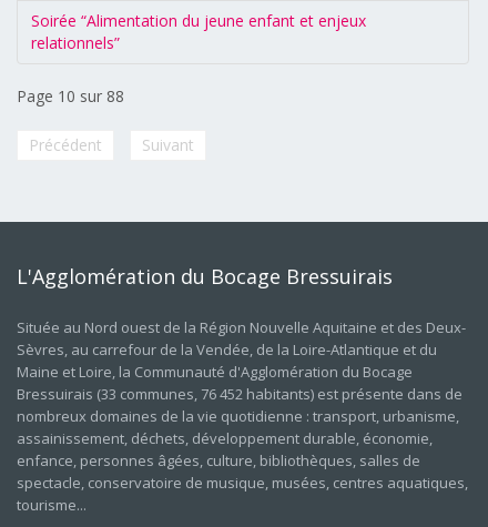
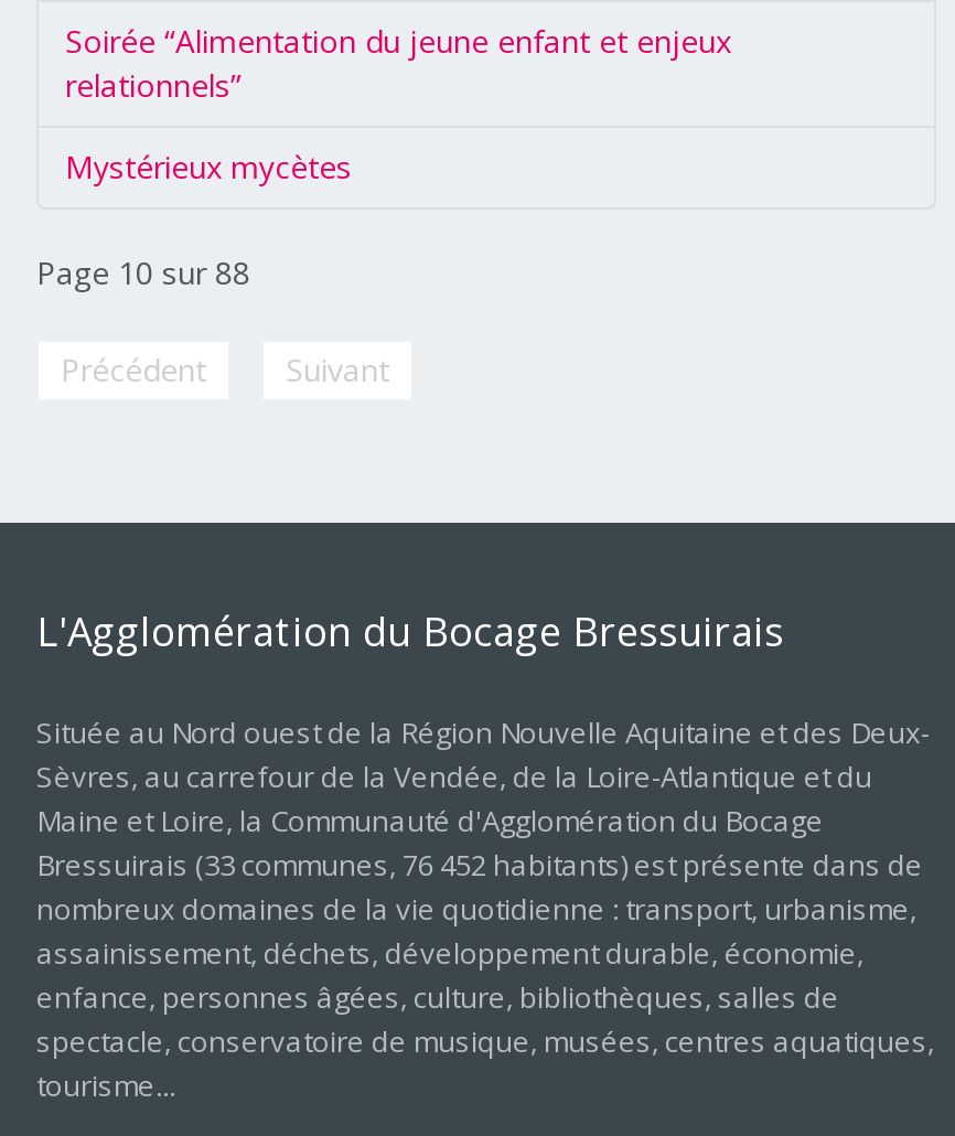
none -> [65,146,352,187] Mystérieux mycètes

